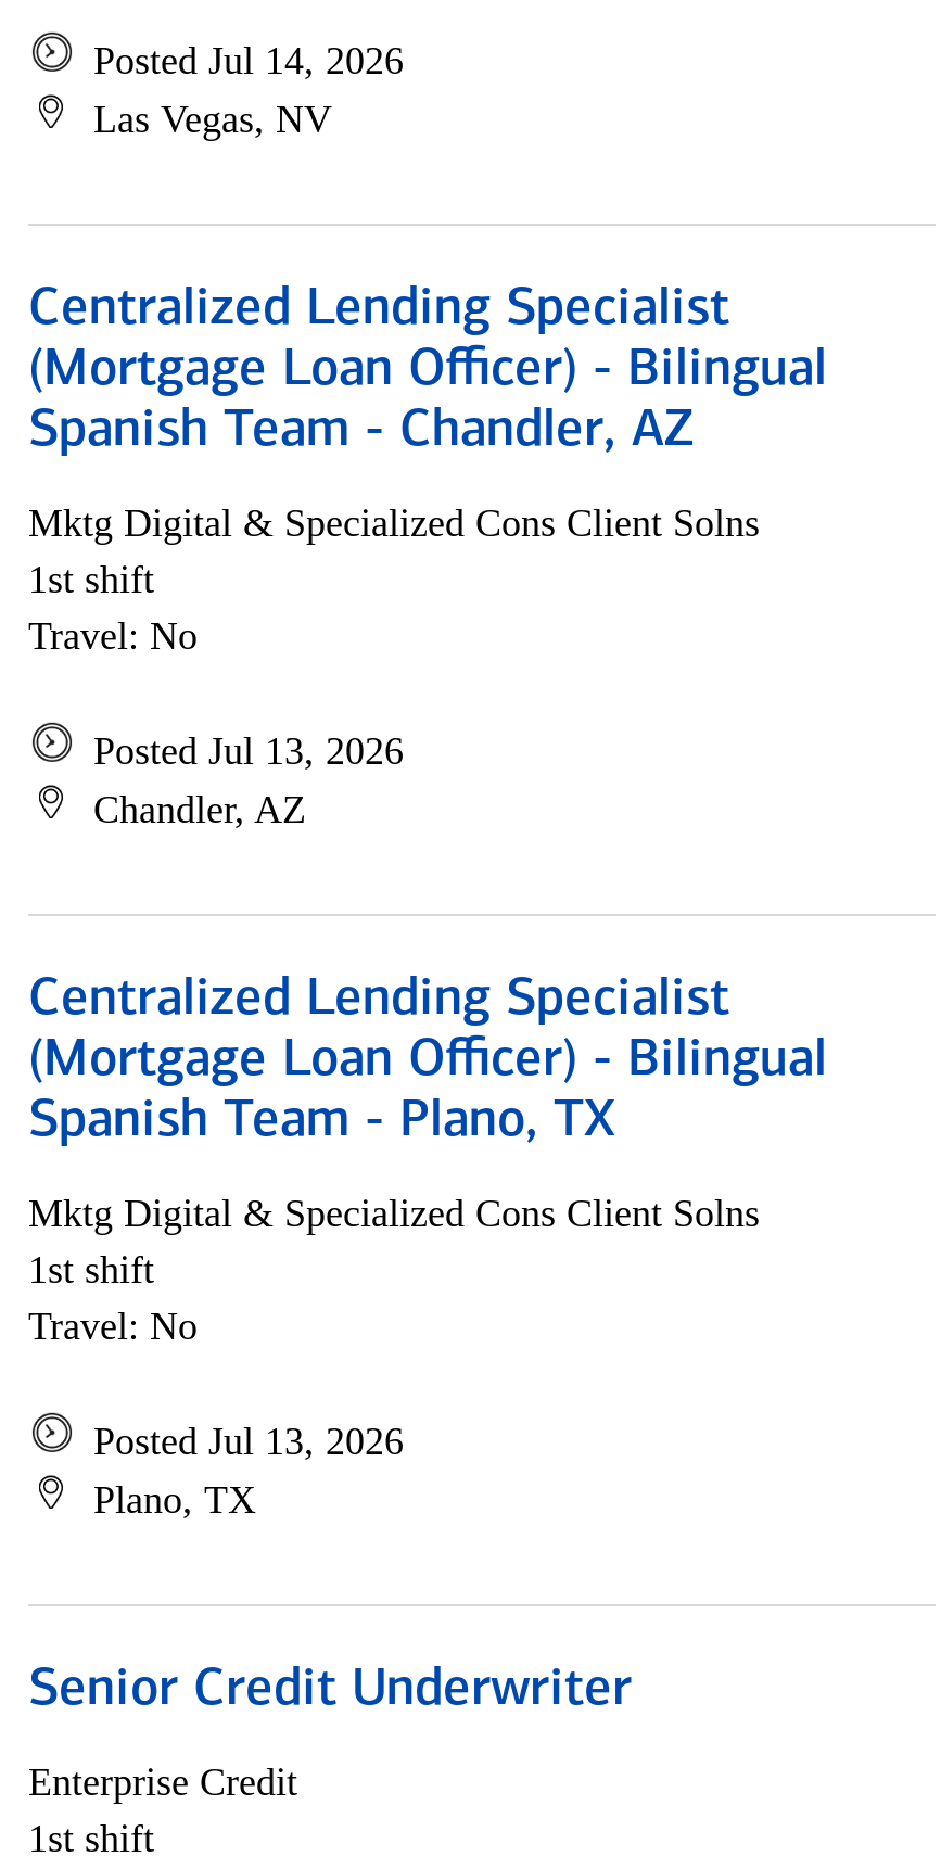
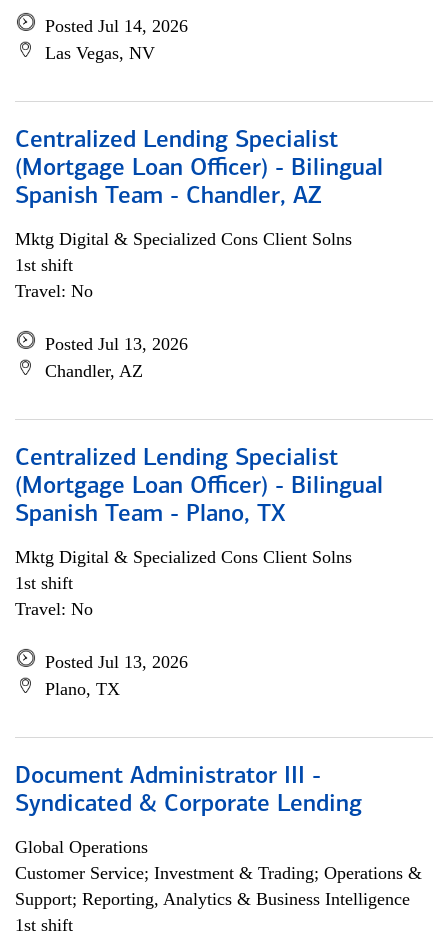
[28,1665,632,1717] Senior Credit Underwriter -> [15,765,362,817] Document Administrator III - | Syndicated & Corporate Lending
[28,1760,297,1804] Enterprise Credit -> [15,837,422,909] Global Operations | Customer Service; Investment & Trading; Operations & | Support; Reporting, Analytics & Business Intelligence

